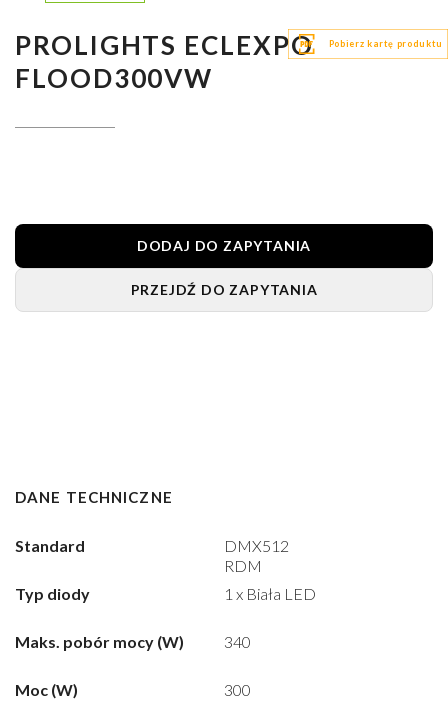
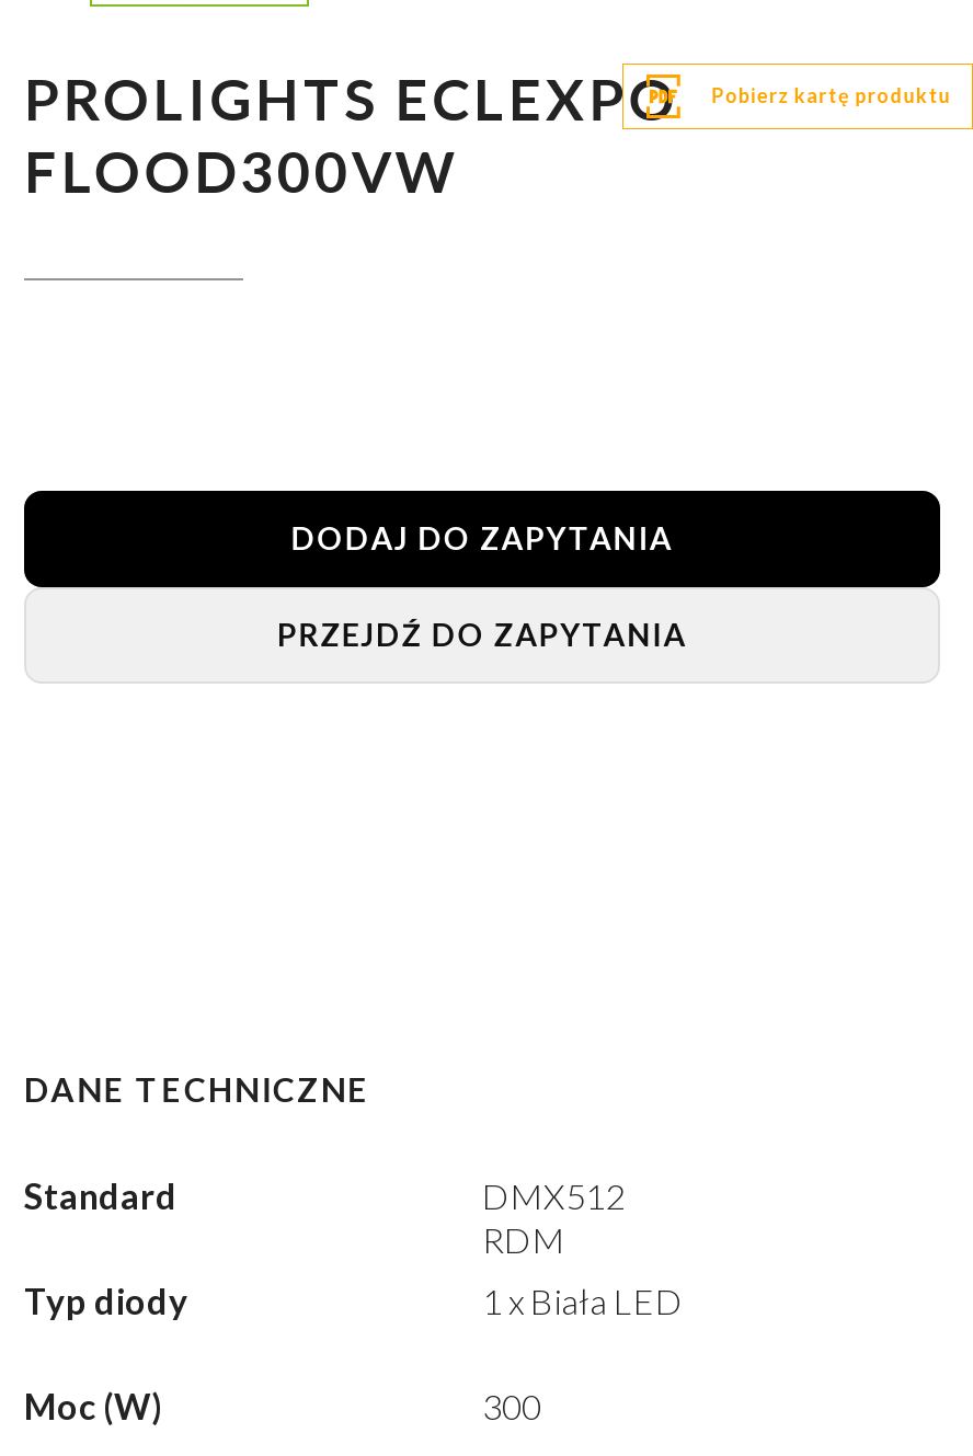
[15,632,251,651] Maks. pobór mocy (W) | 340 -> none

